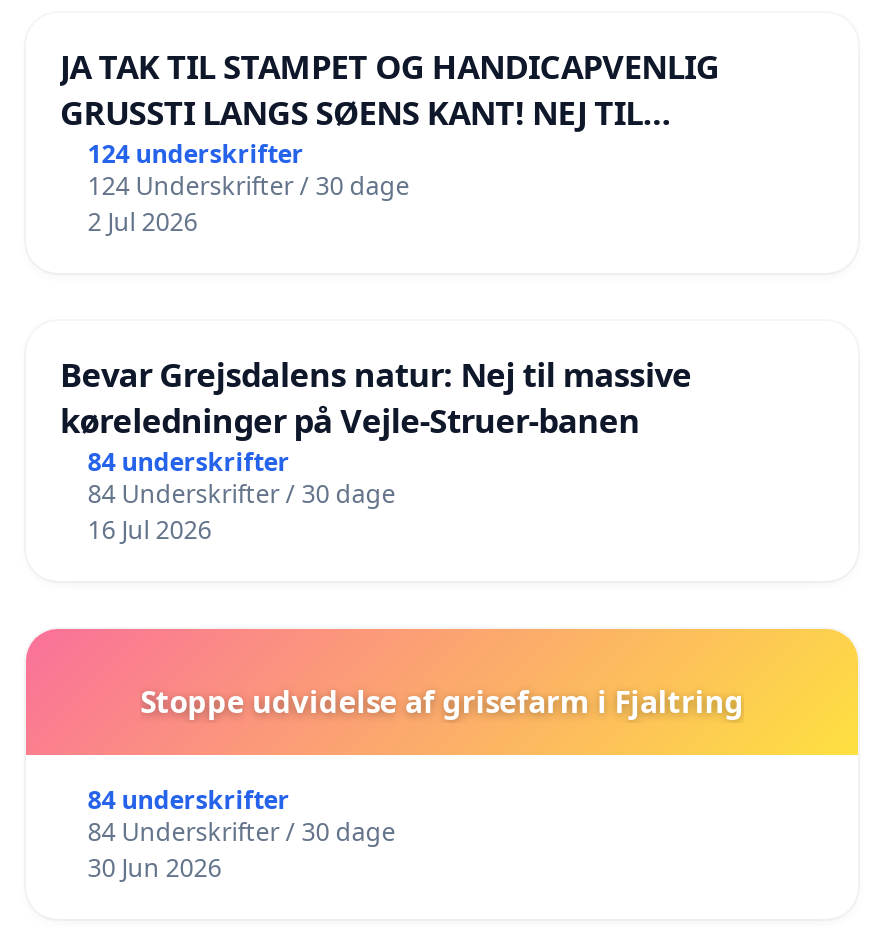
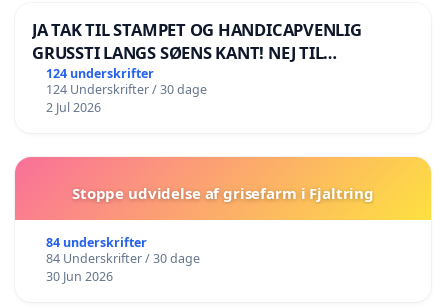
[60,351,692,546] Bevar Grejsdalens natur: Nej til massive | køreledninger på Vejle-Struer-banen | 84 underskrifter | 84 Underskrifter / 30 dage | 16 Jul 2026 -> none

